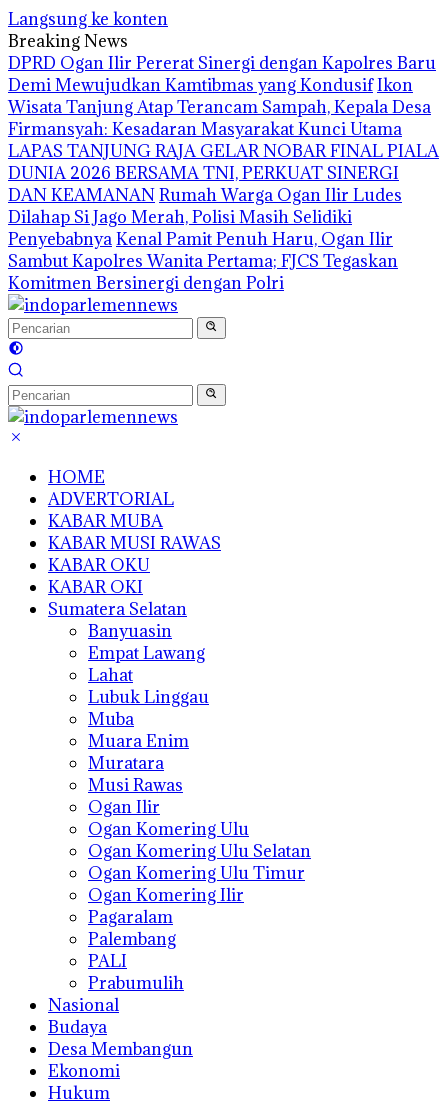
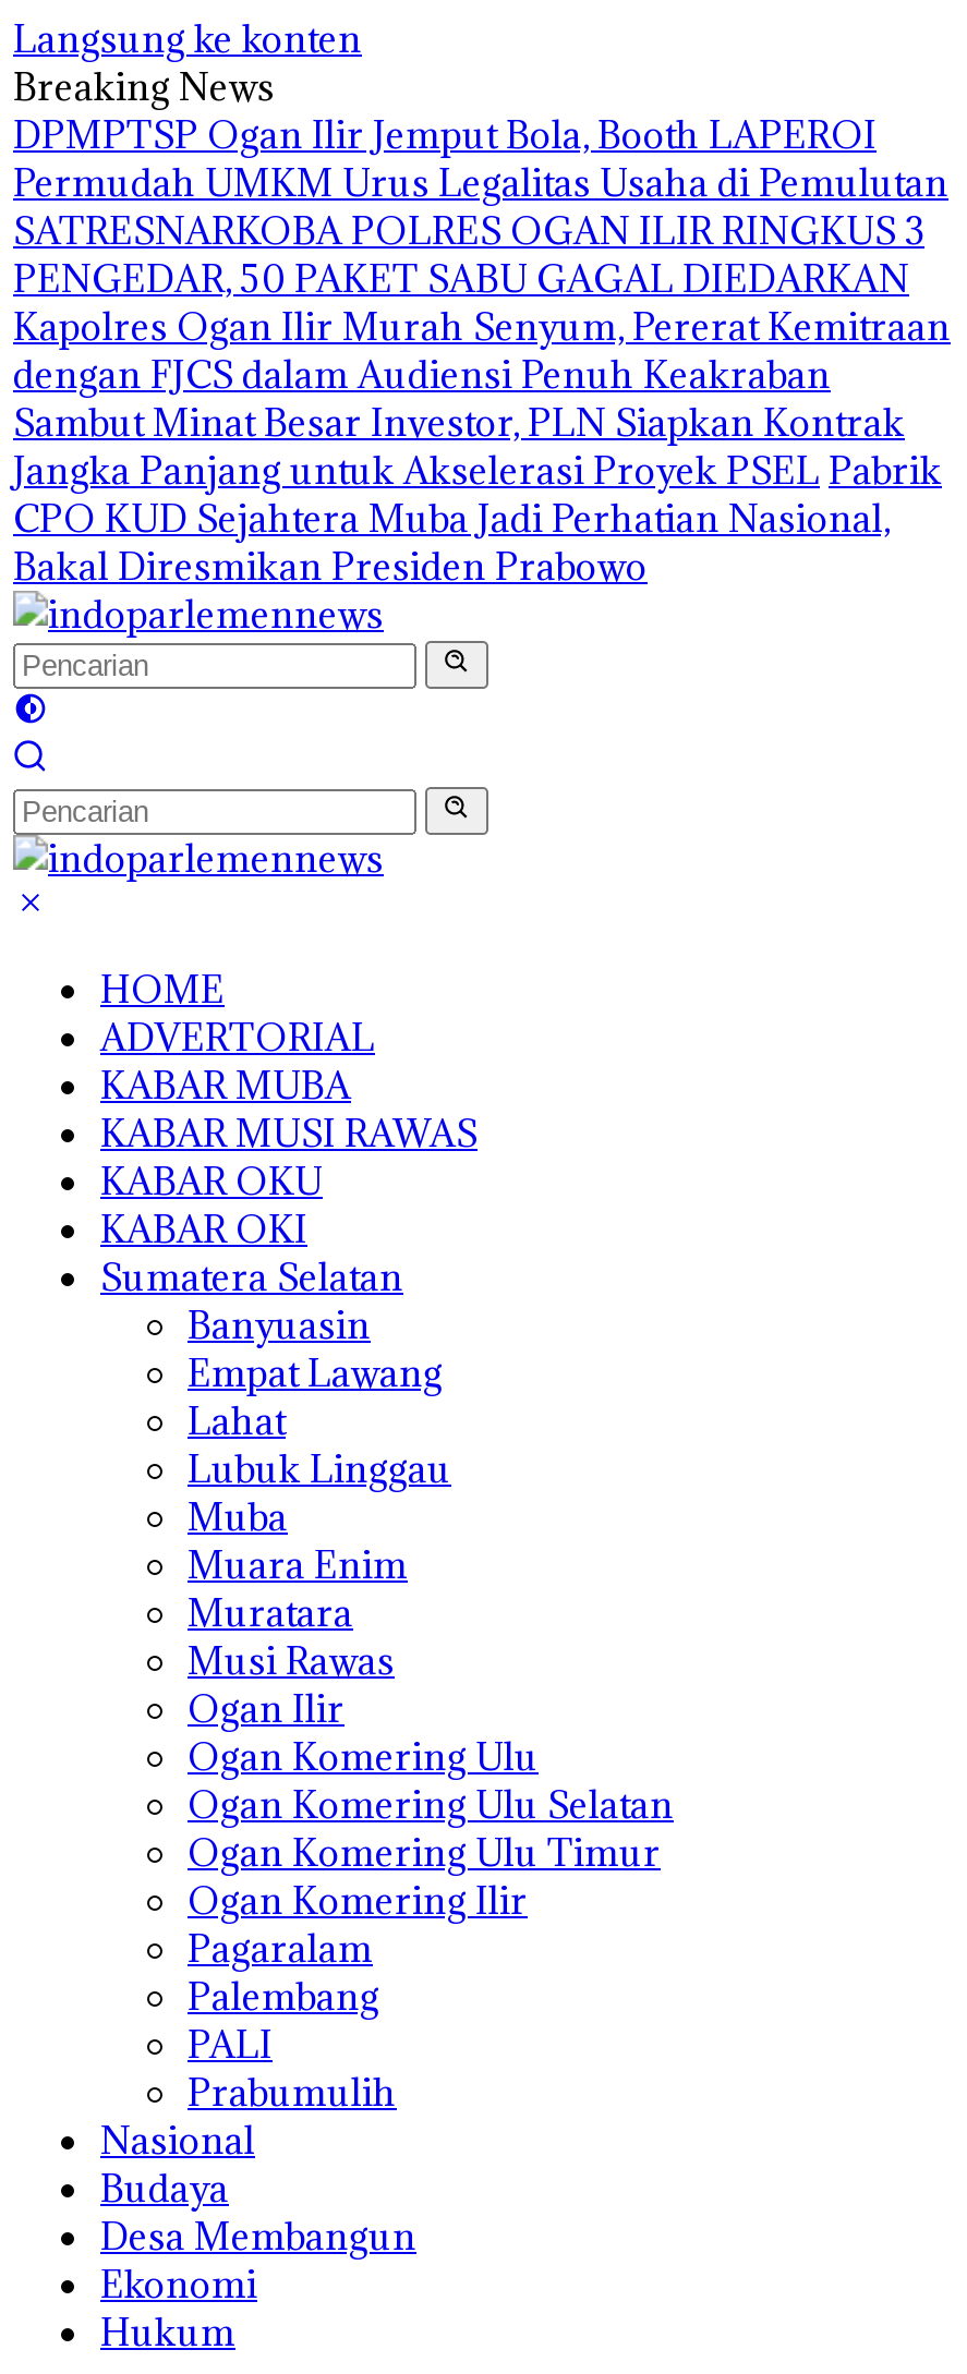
[8,52,439,294] DPRD Ogan Ilir Pererat Sinergi dengan Kapolres Baru | Demi Mewujudkan Kamtibmas yang Kondusif Ikon | Wisata Tanjung Atap Terancam Sampah, Kepala Desa | Firmansyah: Kesadaran Masyarakat Kunci Utama | LAPAS TANJUNG RAJA GELAR NOBAR FINAL PIALA | DUNIA 2026 BERSAMA TNI, PERKUAT SINERGI | DAN KEAMANAN Rumah Warga Ogan Ilir Ludes | Dilahap Si Jago Merah, Polisi Masih Selidiki | Penyebabnya Kenal Pamit Penuh Haru, Ogan Ilir | Sambut Kapolres Wanita Pertama; FJCS Tegaskan | Komitmen Bersinergi dengan Polri -> [13,111,951,591] DPMPTSP Ogan Ilir Jemput Bola, Booth LAPEROI | Permudah UMKM Urus Legalitas Usaha di Pemulutan | SATRESNARKOBA POLRES OGAN ILIR RINGKUS 3 | PENGEDAR, 50 PAKET SABU GAGAL DIEDARKAN | Kapolres Ogan Ilir Murah Senyum, Pererat Kemitraan | dengan FJCS dalam Audiensi Penuh Keakraban | Sambut Minat Besar Investor, PLN Siapkan Kontrak | Jangka Panjang untuk Akselerasi Proyek PSEL Pabrik | CPO KUD Sejahtera Muba Jadi Perhatian Nasional, | Bakal Diresmikan Presiden Prabowo

